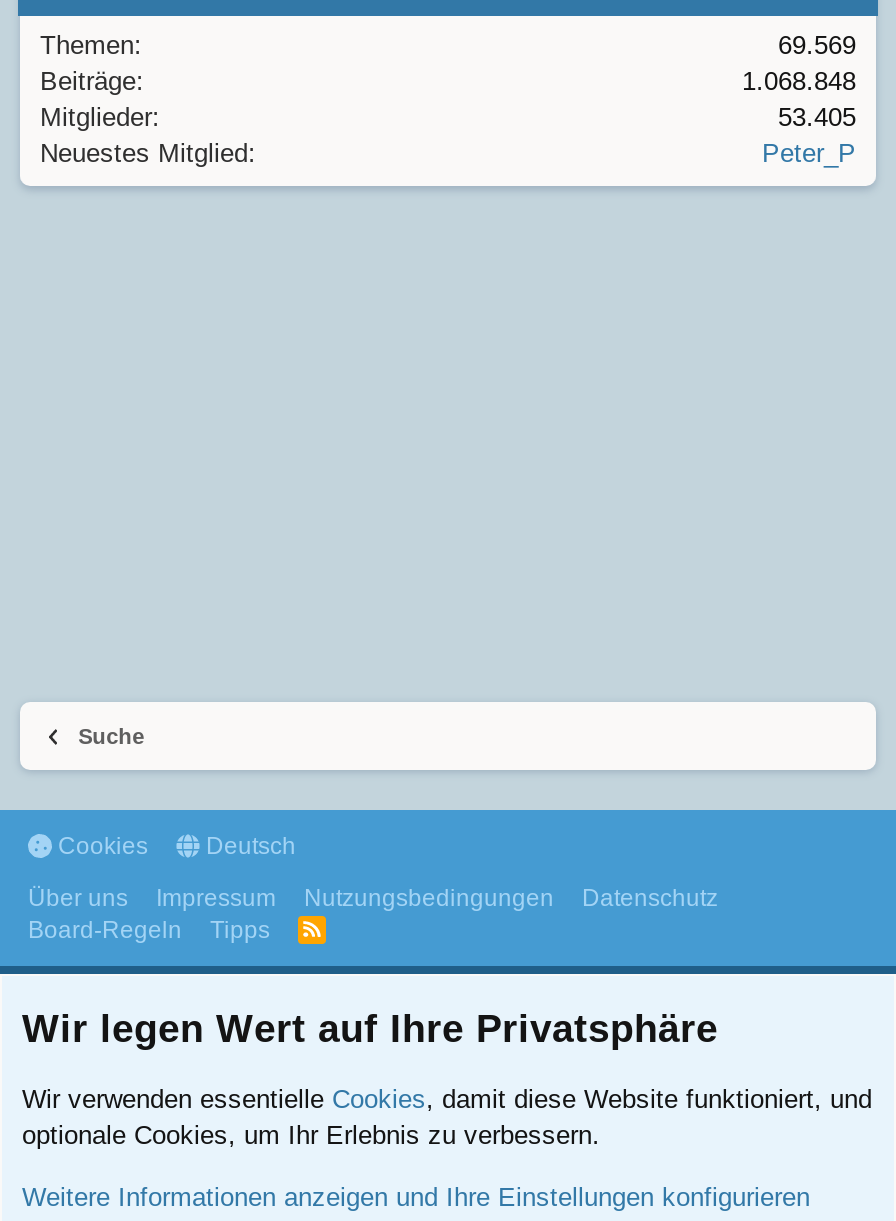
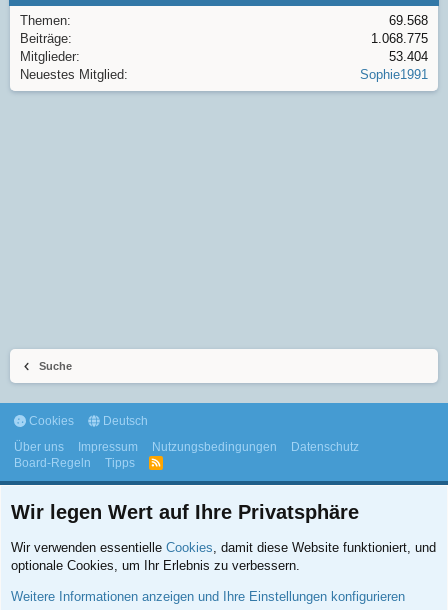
[778,31,856,61] 69.569 -> [389,13,428,28] 69.568
[742,67,856,97] 1.068.848 -> [371,31,428,46] 1.068.775
[778,103,856,133] 53.405 -> [389,49,428,64] 53.404
[762,139,856,169] Peter_P -> [360,67,428,82] Sophie1991

